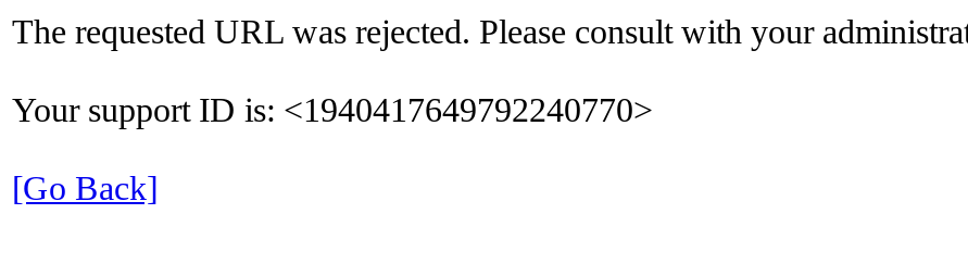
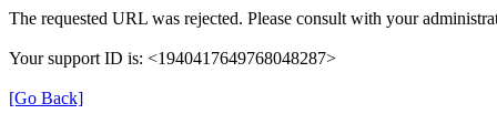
[12,91,653,128] Your support ID is: <1940417649792240770> -> [9,49,336,68] Your support ID is: <1940417649768048287>

